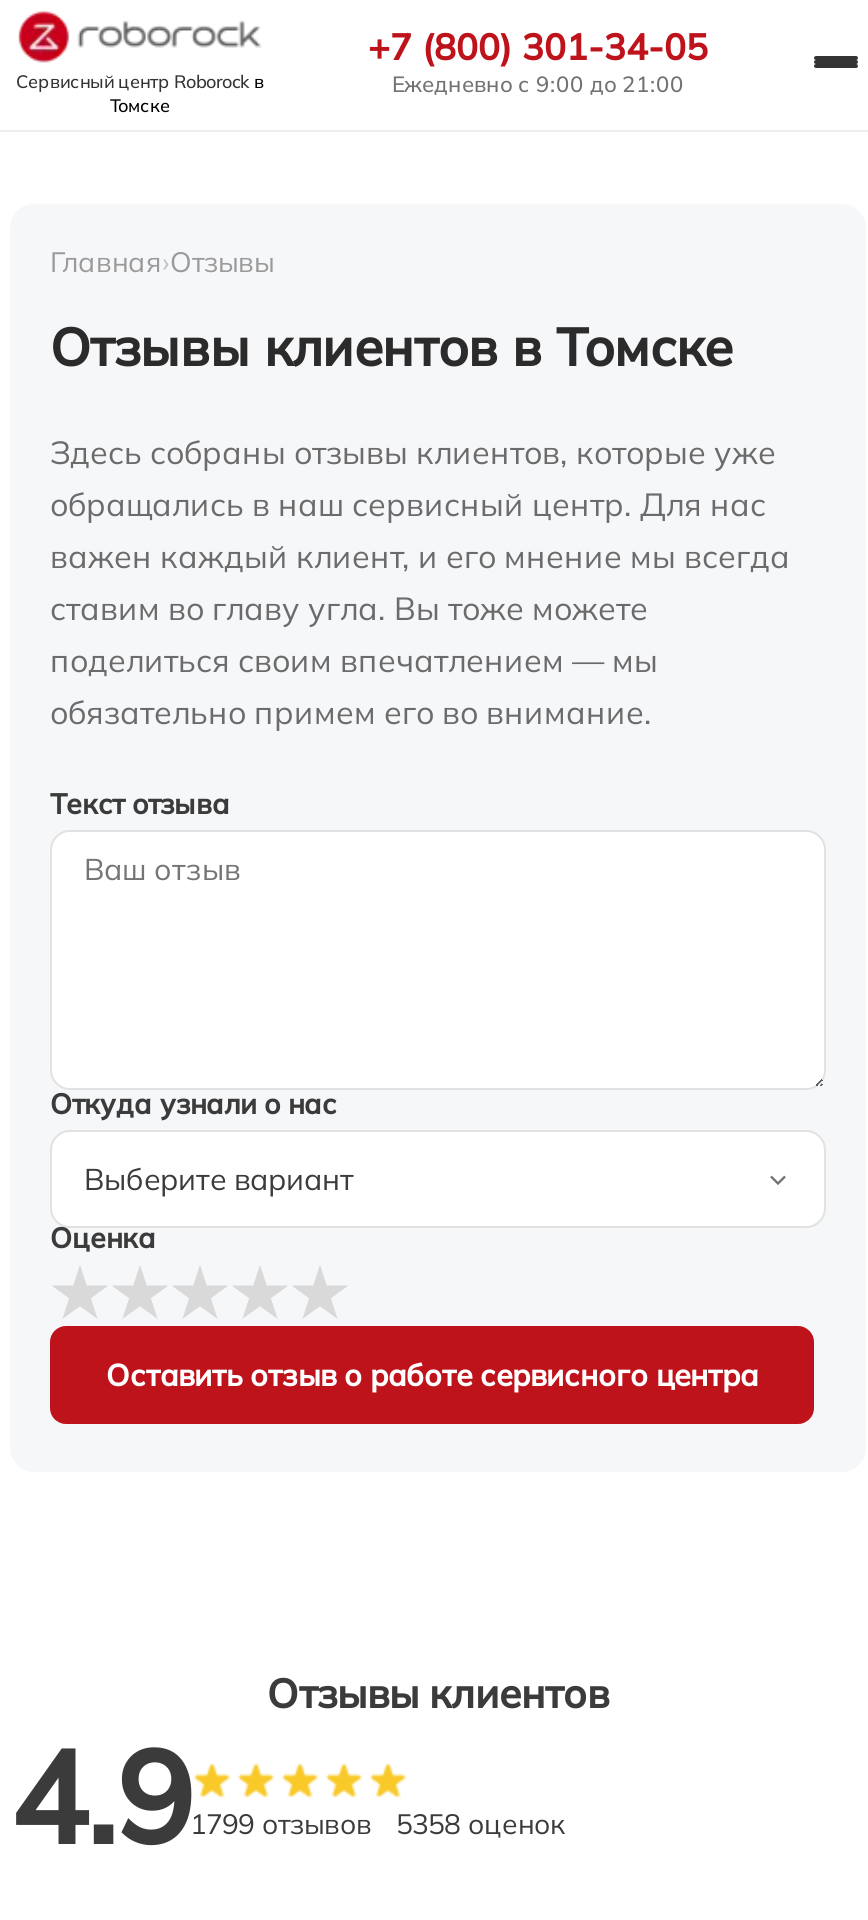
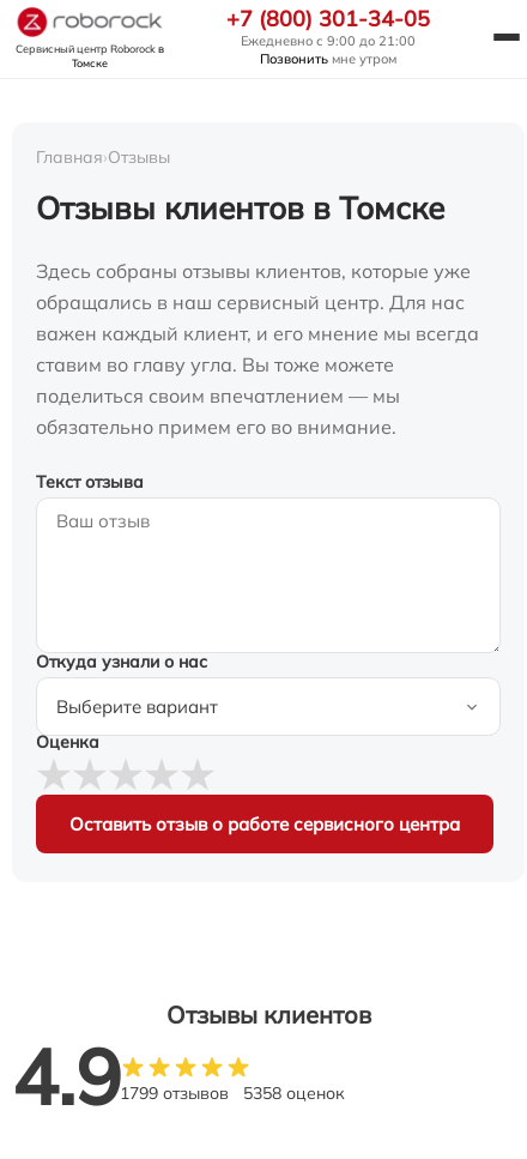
none -> [260,51,396,67] Позвонить мне утром

